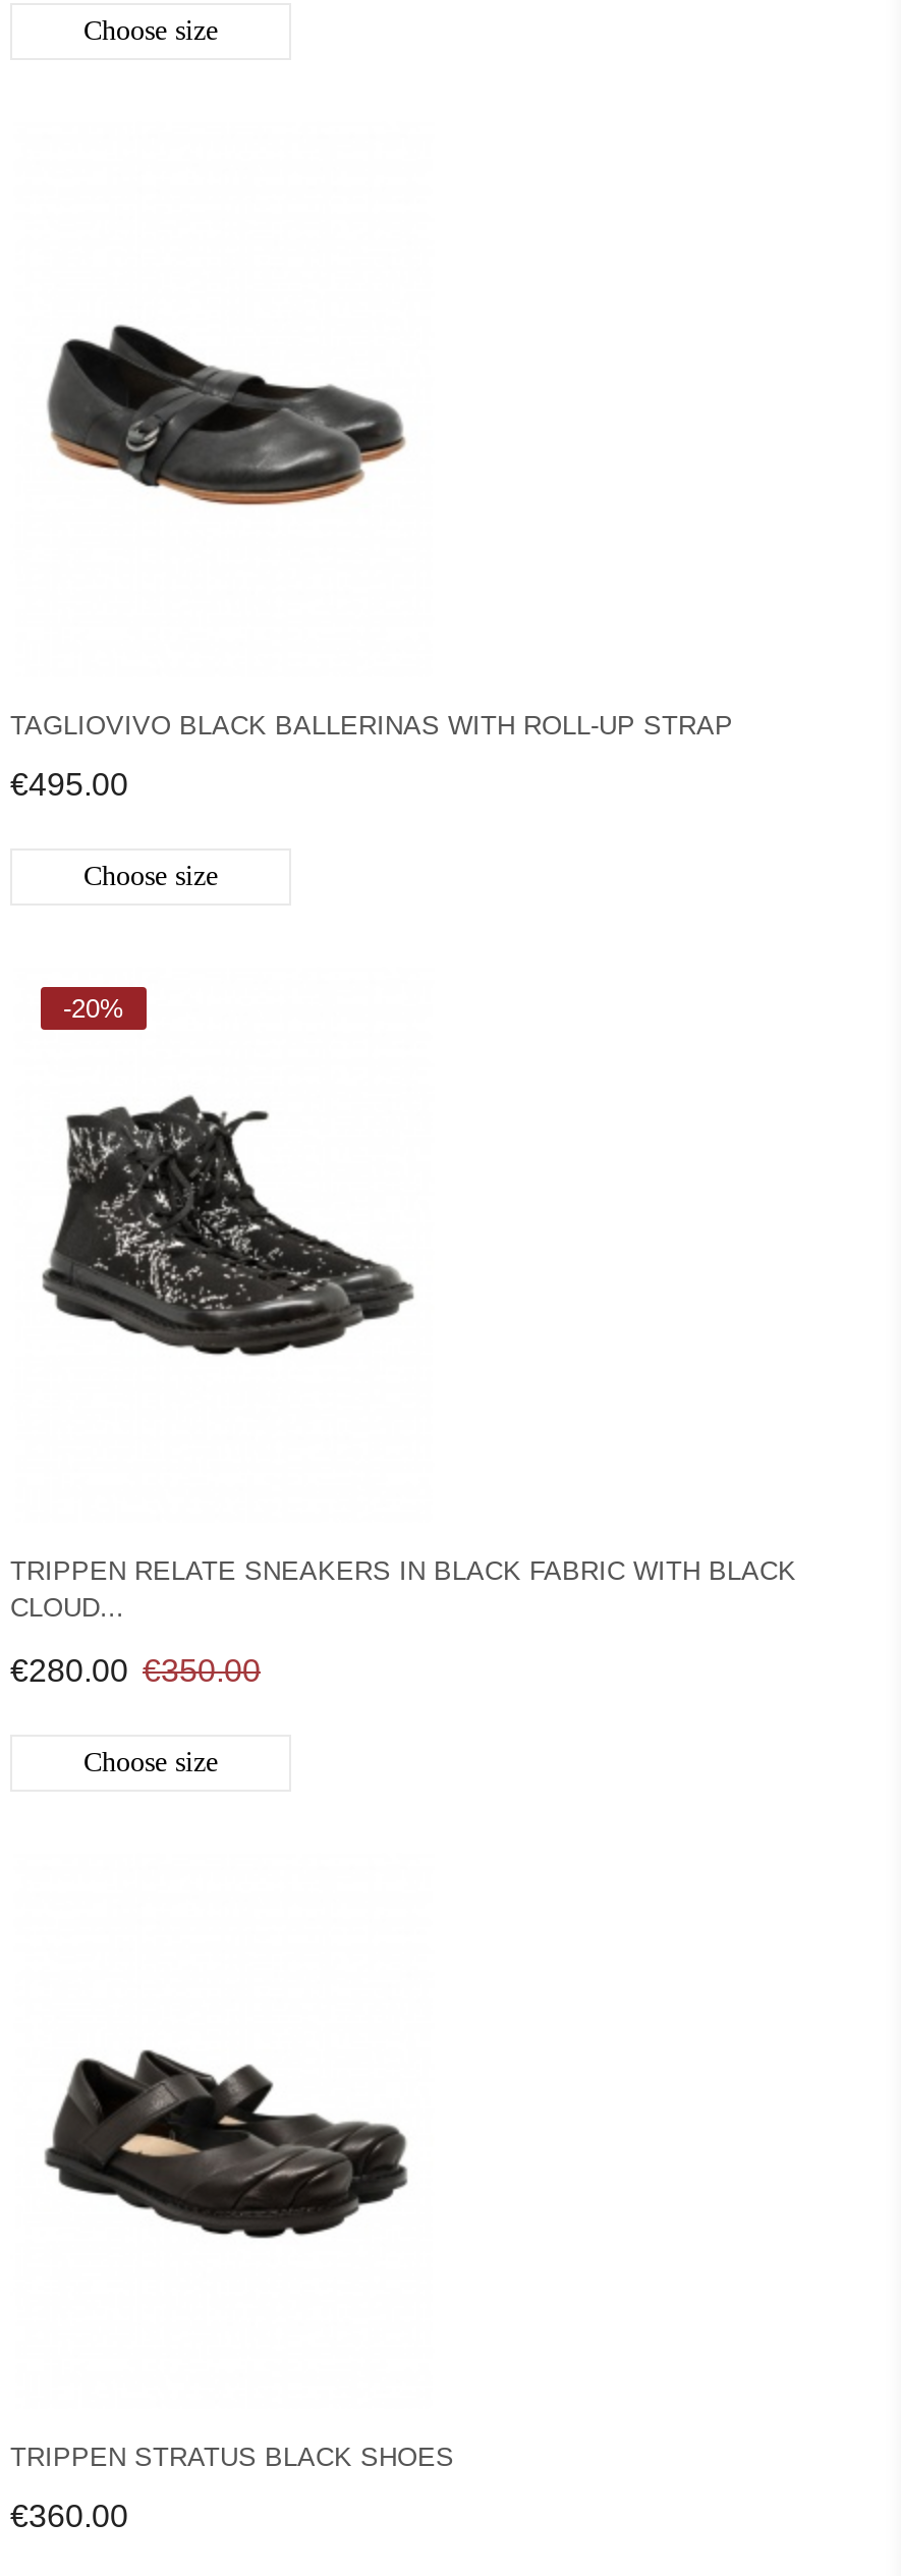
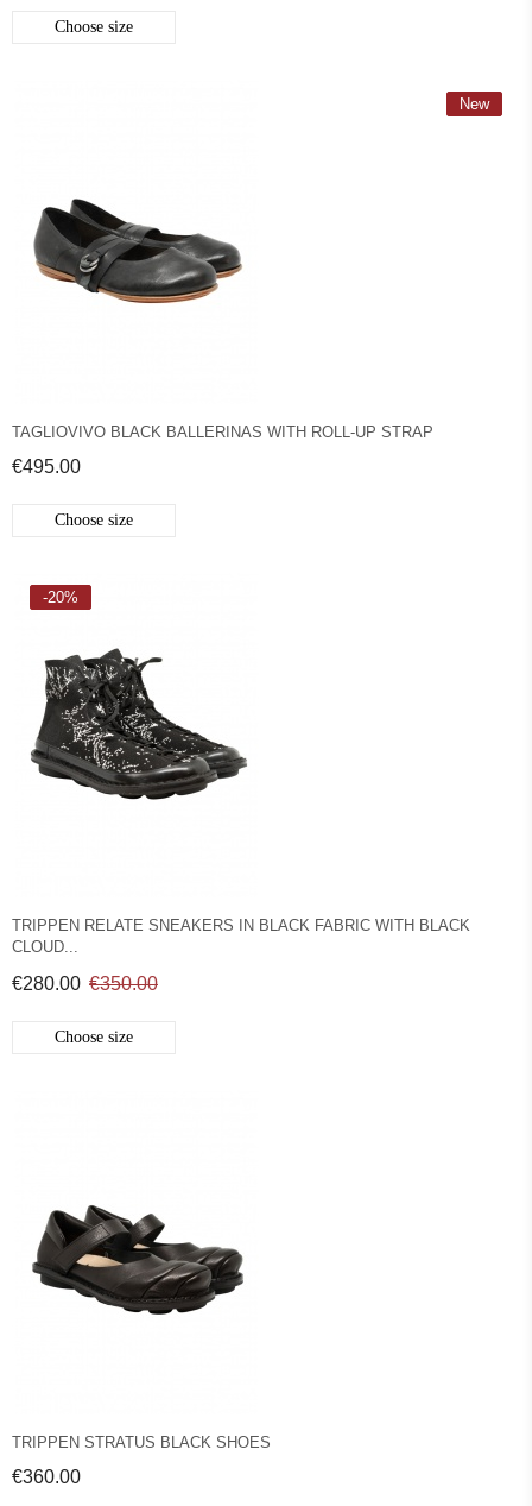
none -> [460,96,489,114] New

